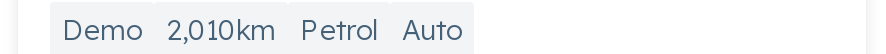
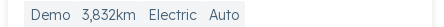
[166,12,378,48] 2,010km | Petrol -> [82,6,197,24] 3,832km | Electric

